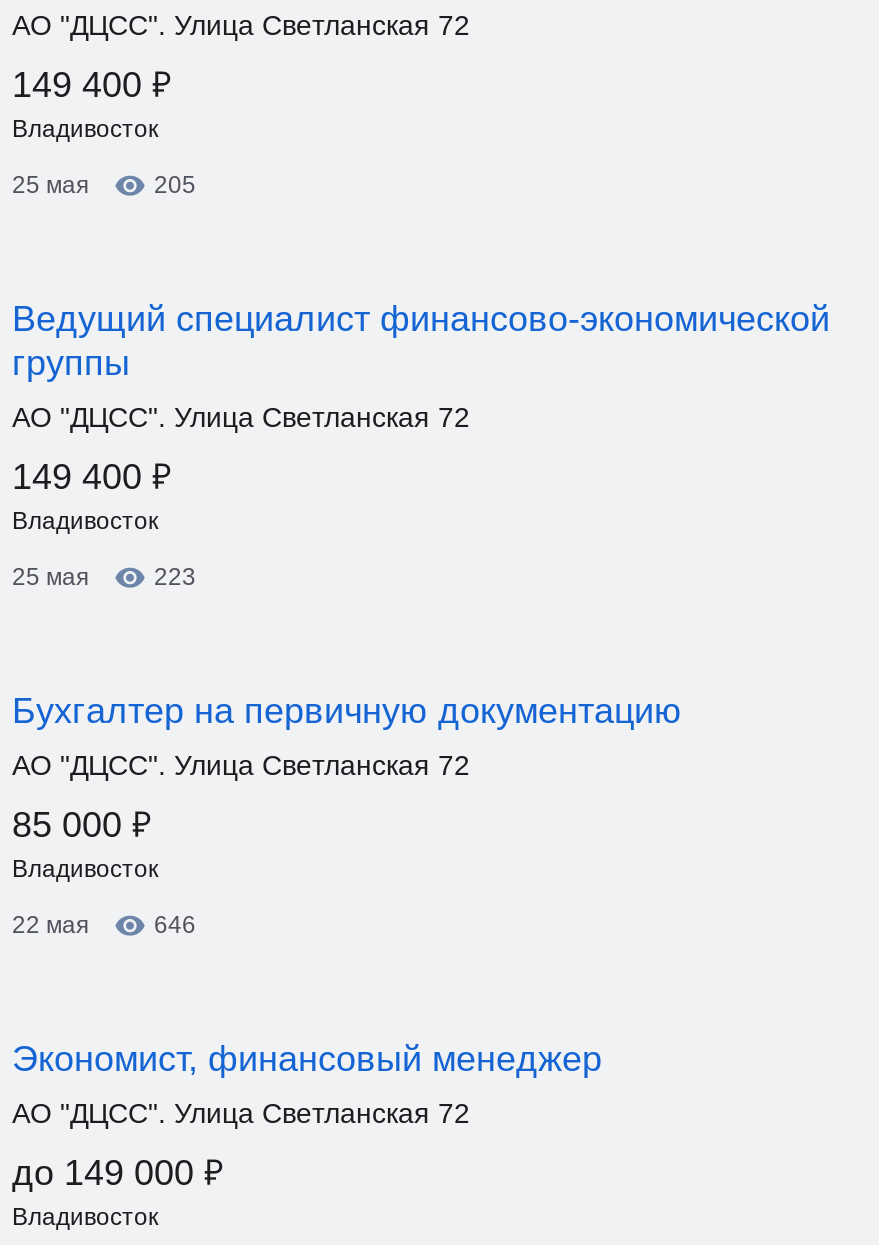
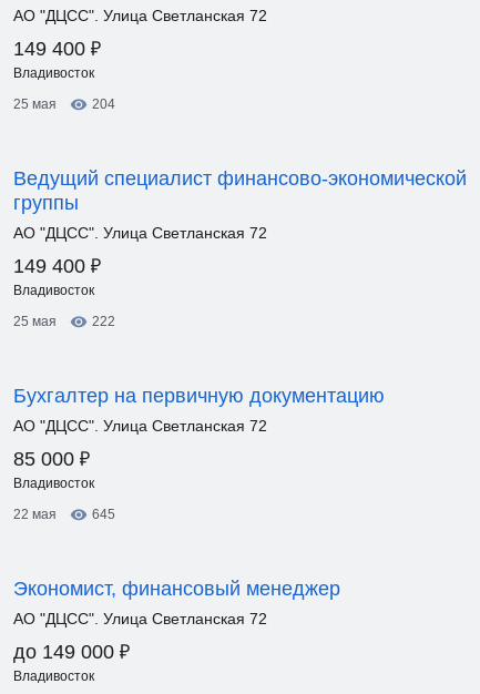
[154,171,196,199] 205 -> [92,96,115,112] 204
[154,563,196,591] 223 -> [92,314,115,329] 222
[154,911,196,939] 646 -> [92,507,115,522] 645

